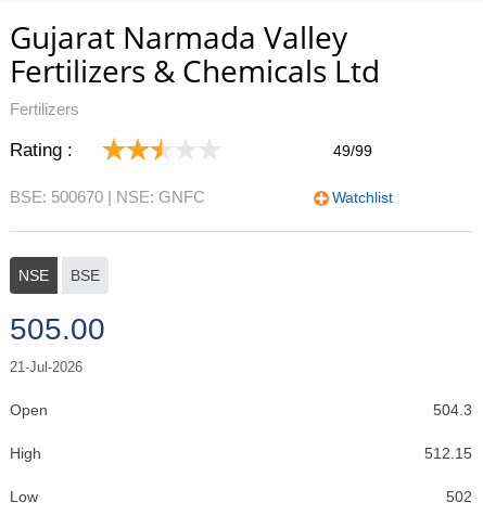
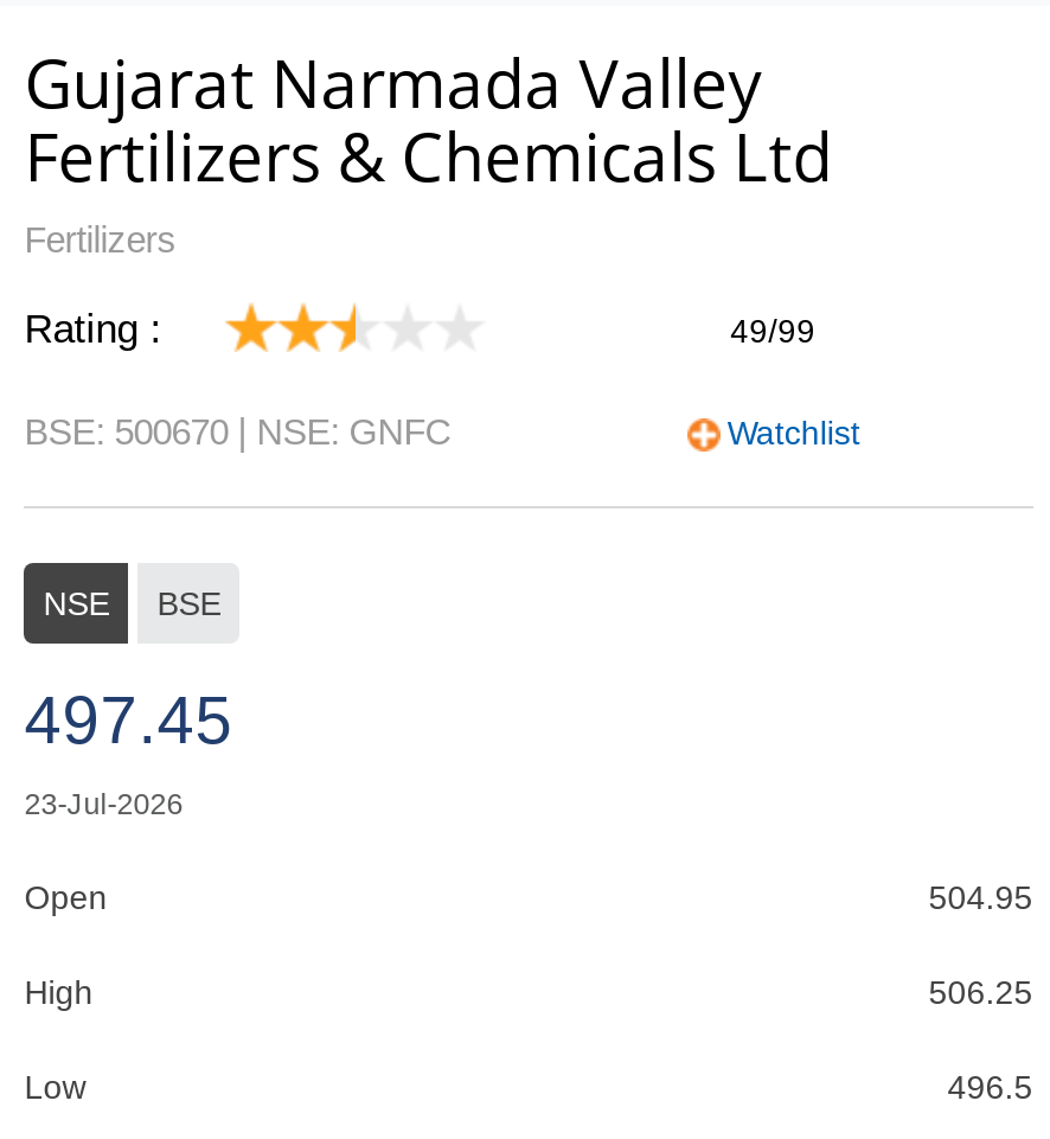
[10,312,106,375] 505.00 | 21-Jul-2026 -> [24,684,233,821] 497.45 | 23-Jul-2026
[433,401,472,419] 504.3 -> [929,878,1033,916] 504.95
[424,445,472,462] 512.15 -> [929,973,1033,1011] 506.25
[446,488,472,505] 502 -> [948,1068,1033,1106] 496.5

